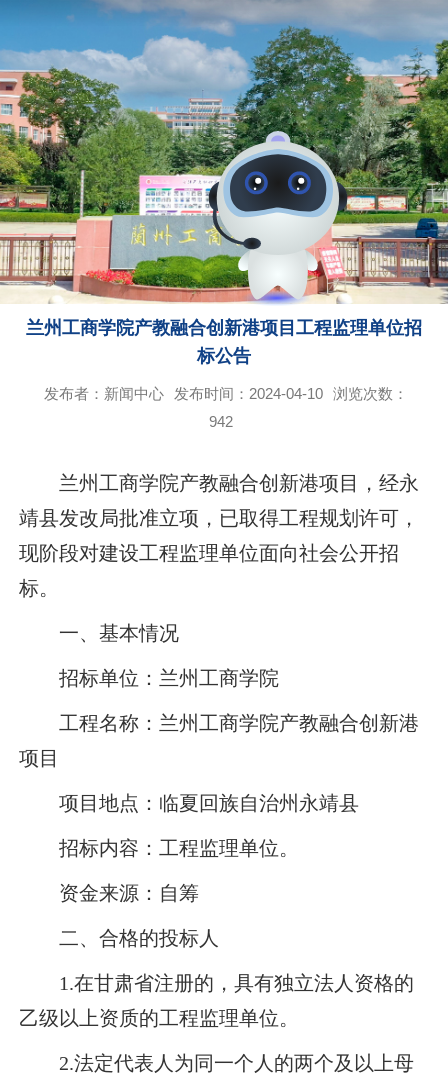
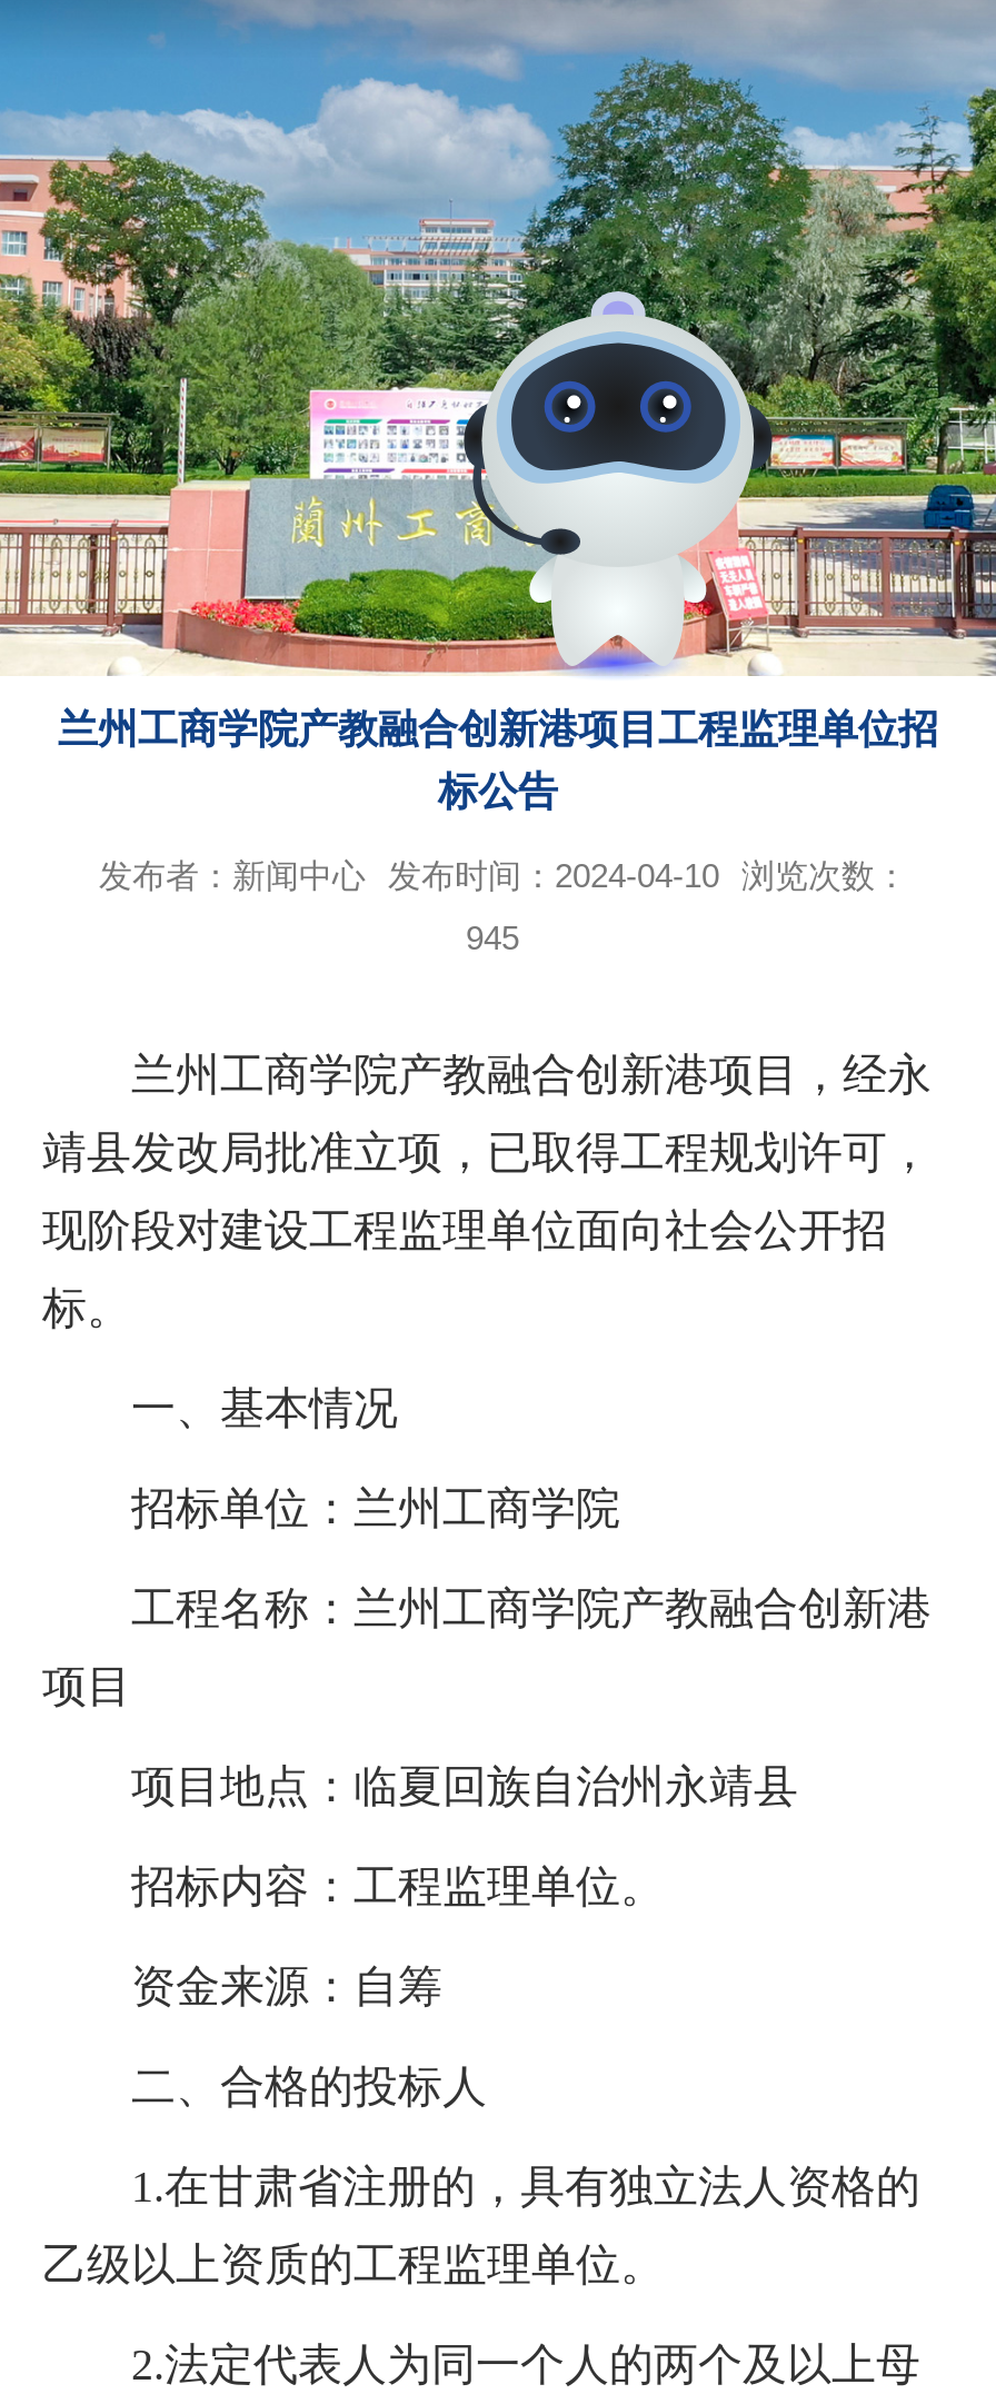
[209,413,233,430] 942 -> [466,918,519,956] 945

